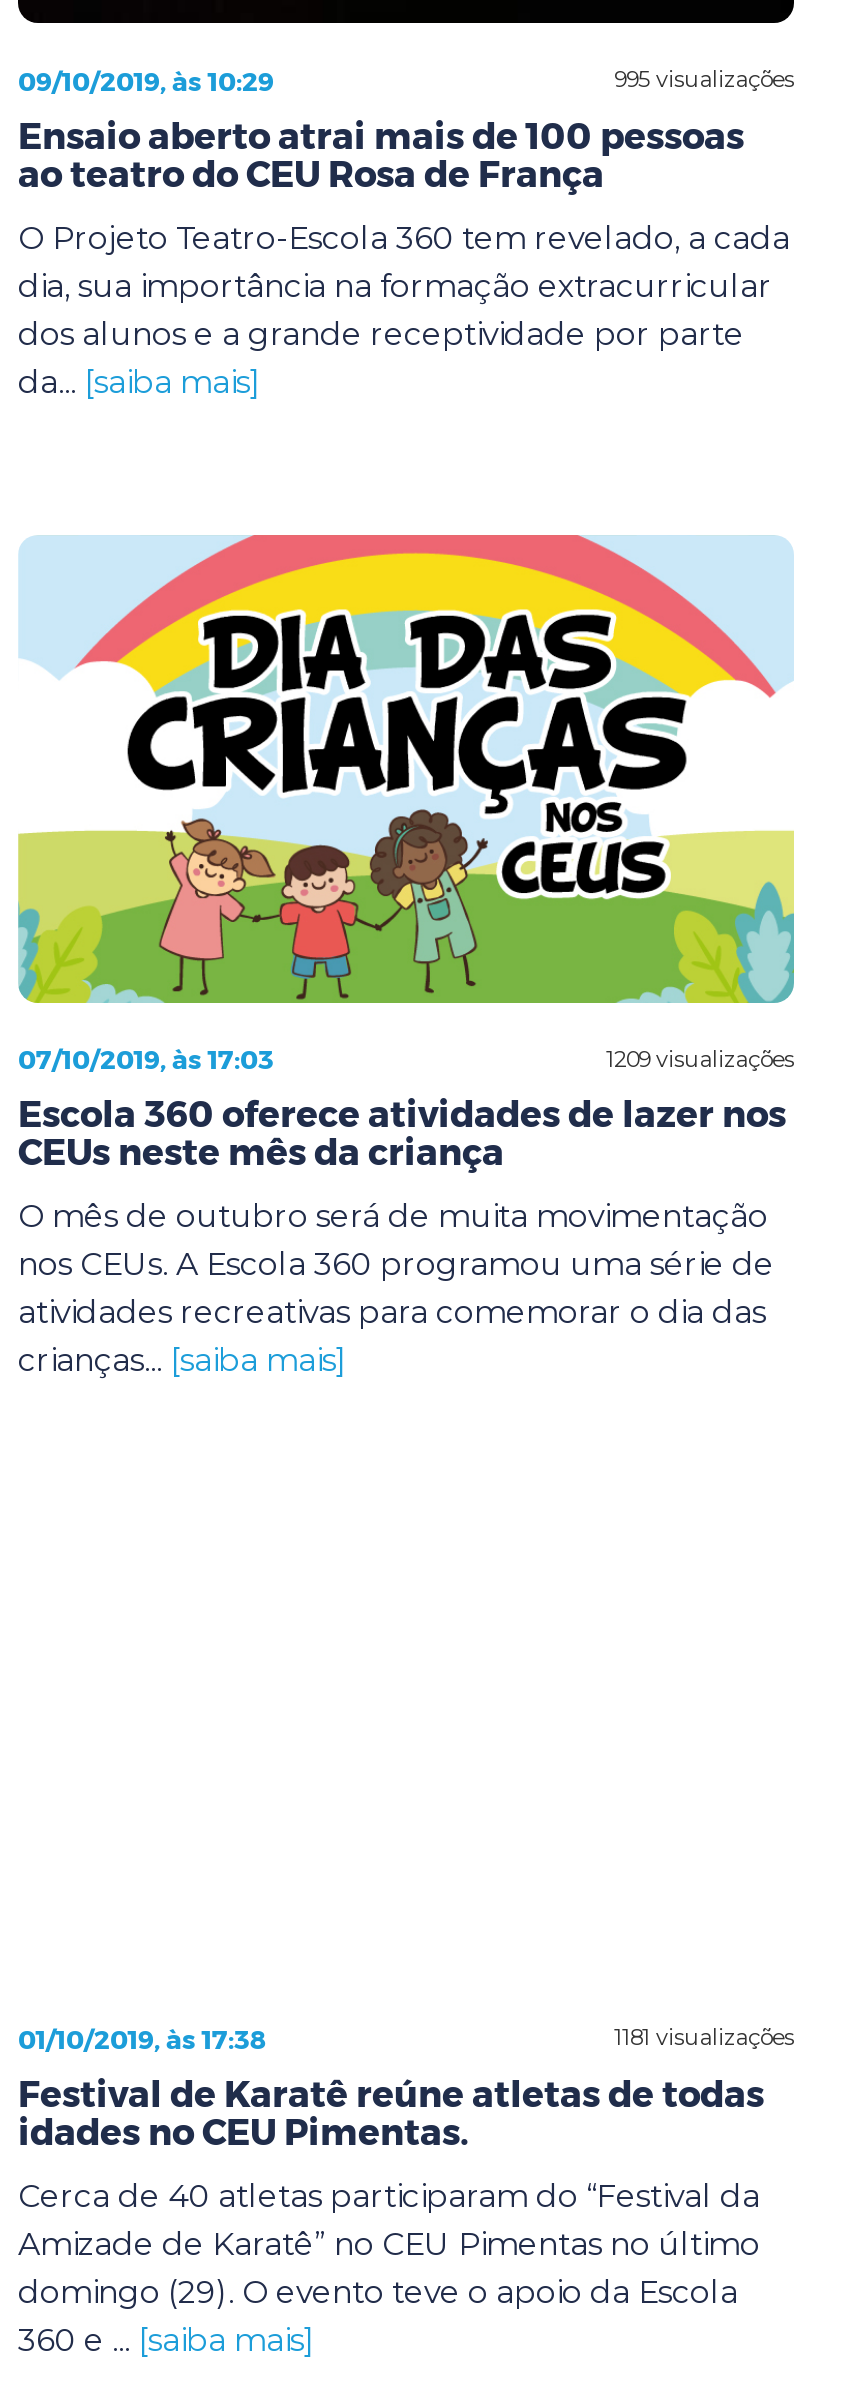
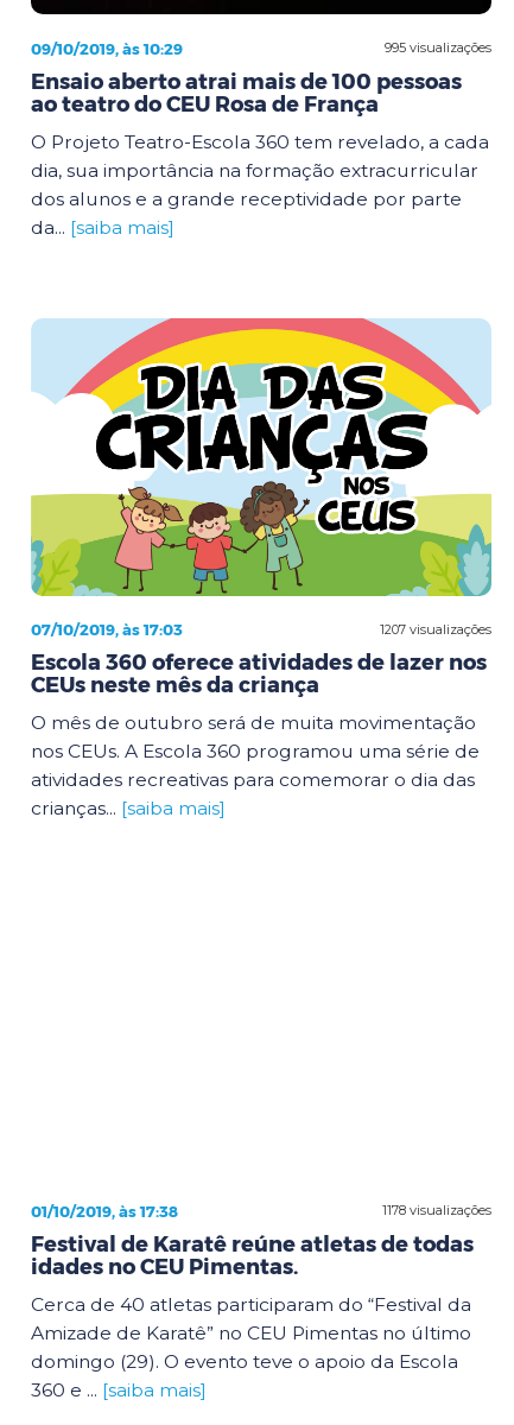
[606,1044,794,1072] 1209 visualizações -> [380,620,491,637] 1207 visualizações
[614,2023,794,2051] 1181 visualizações -> [382,1202,491,1218] 1178 visualizações

